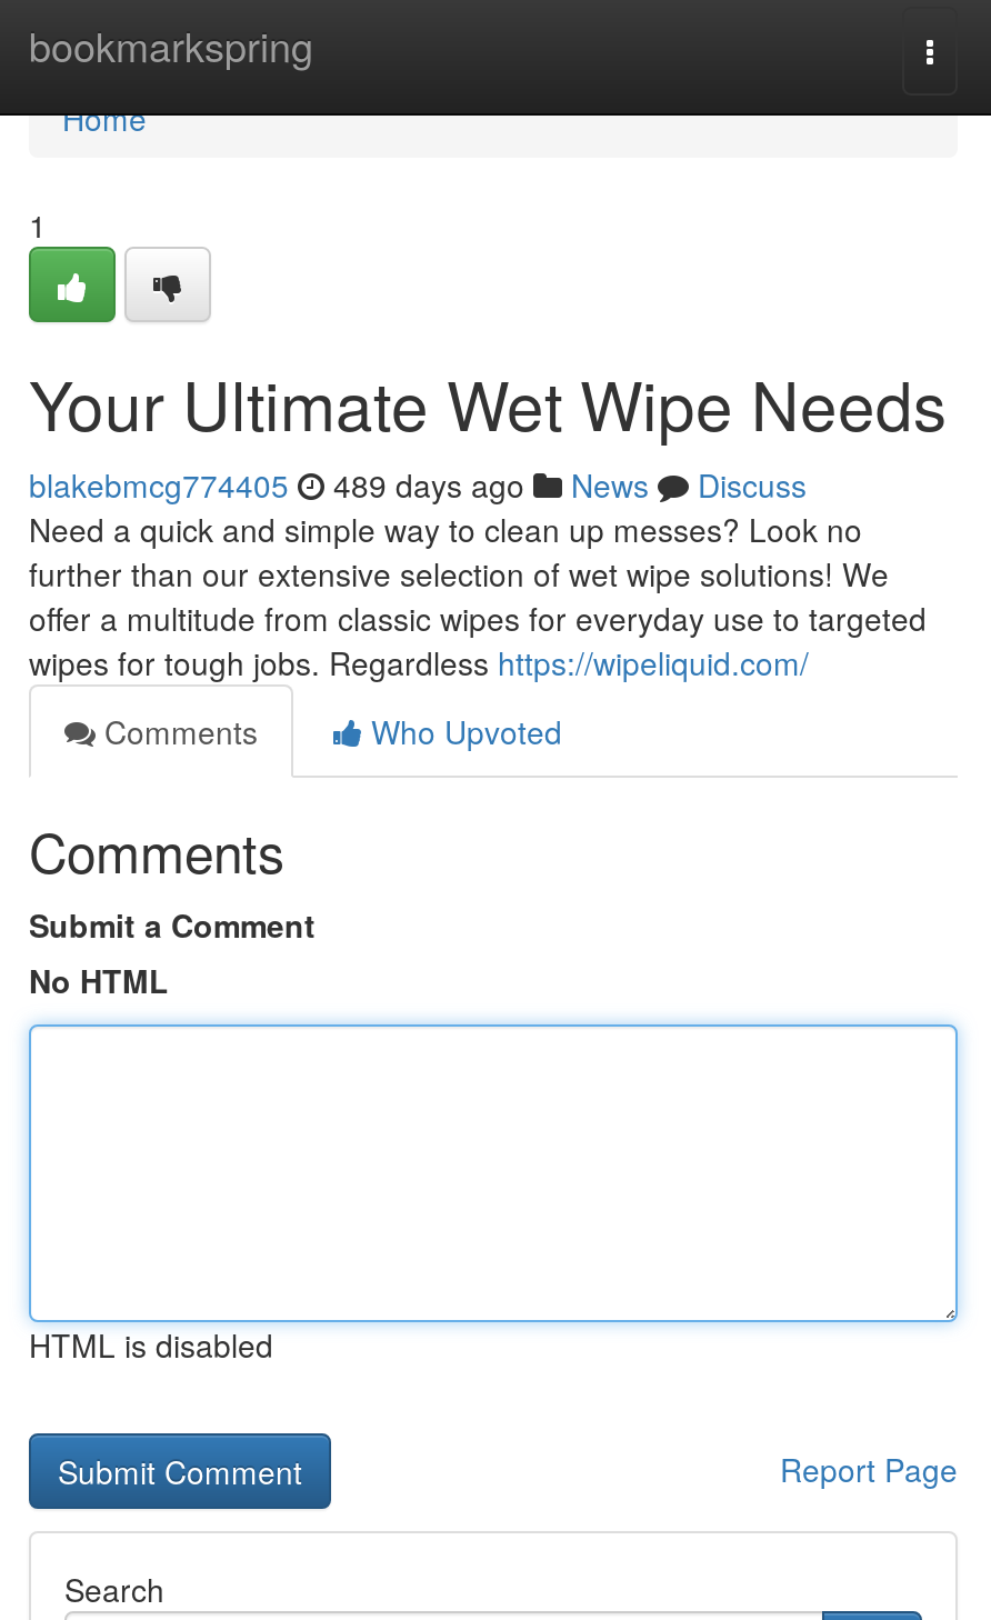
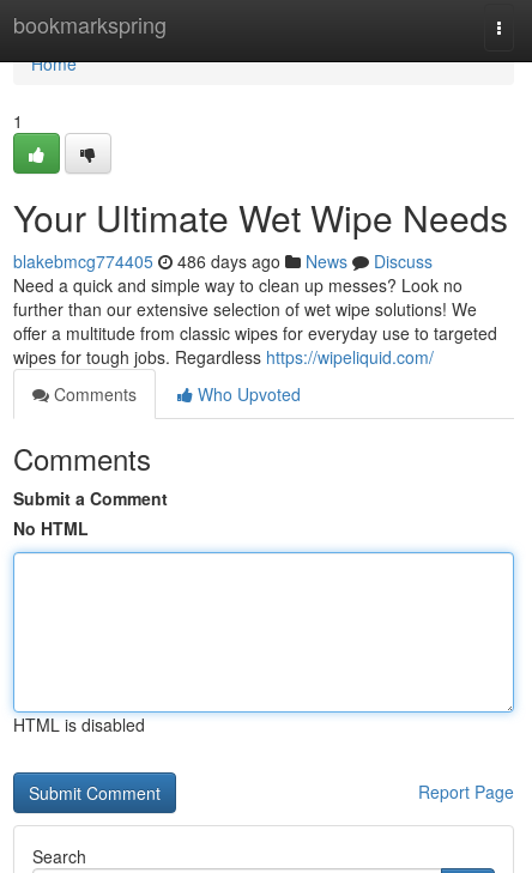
[29,462,807,507] blakebmcg774405 489 days ago News Discuss -> [13,249,433,273] blakebmcg774405 486 days ago News Discuss

